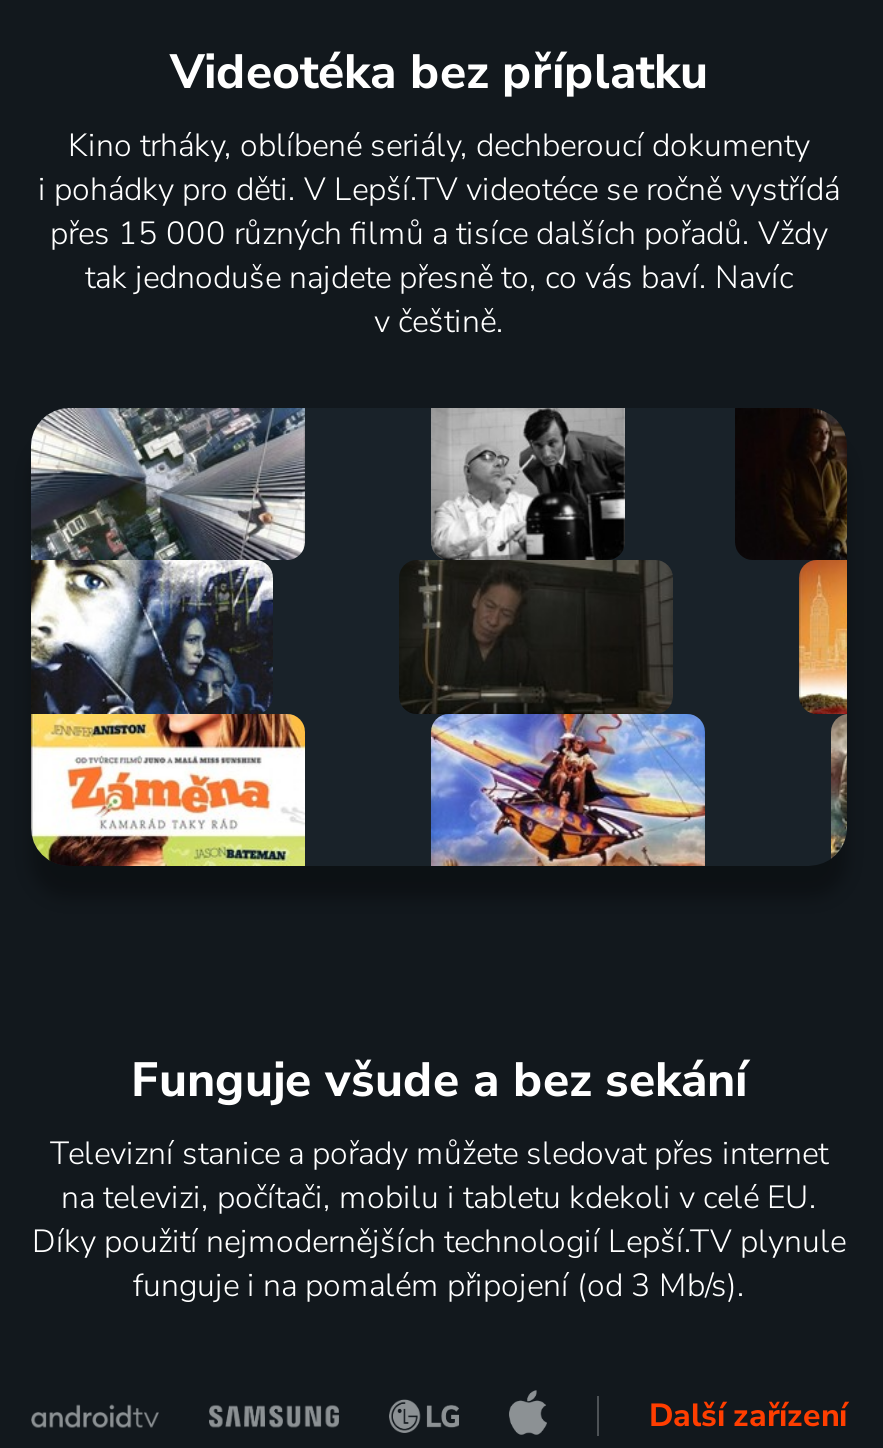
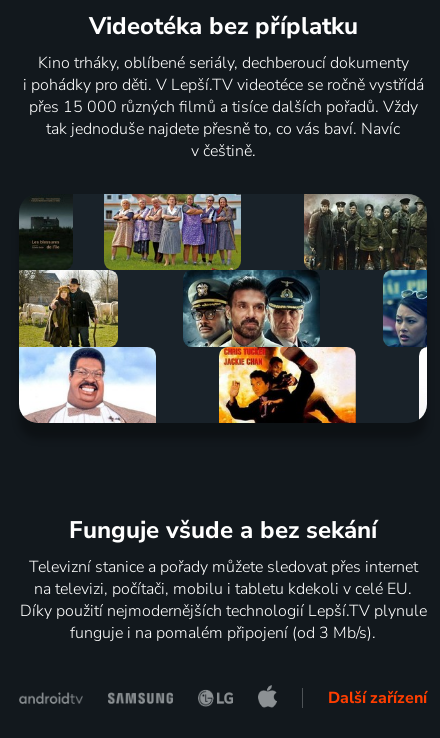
[29,406,849,868] [image] -> [18,193,428,424] [image]

